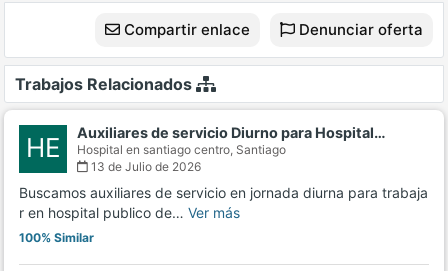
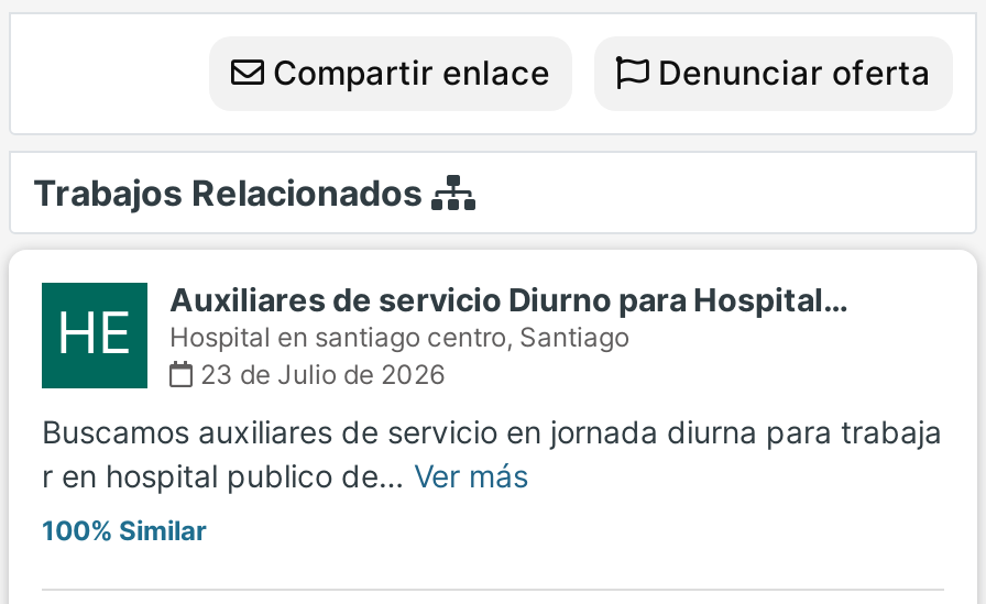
[88,159,201,174] 13 de Julio de 2026 -> [194,358,445,391] 23 de Julio de 2026

